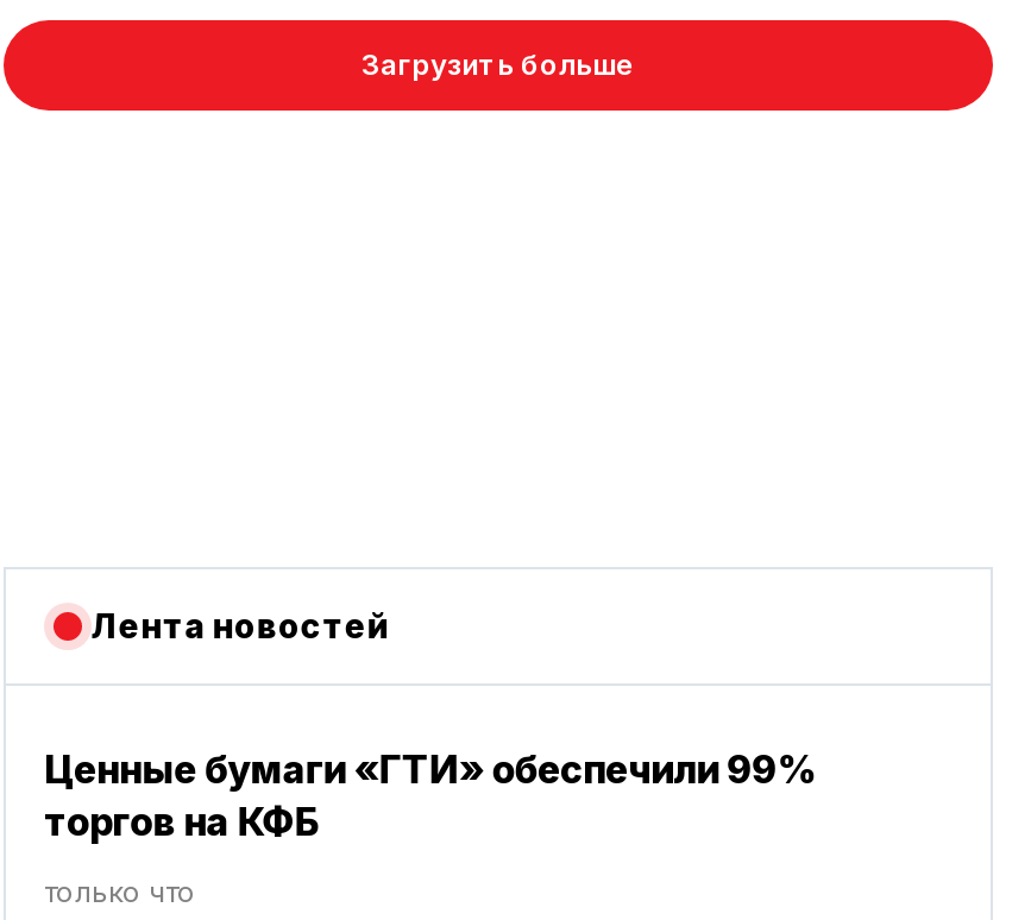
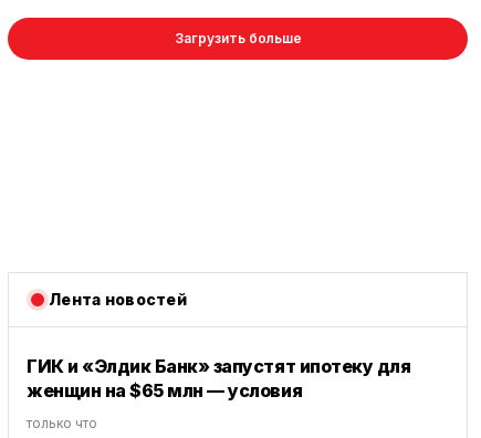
[44,745,814,844] Ценные бумаги «ГТИ» обеспечили 99% | торгов на КФБ -> [27,355,411,401] ГИК и «Элдик Банк» запустят ипотеку для | женщин на $65 млн — условия

